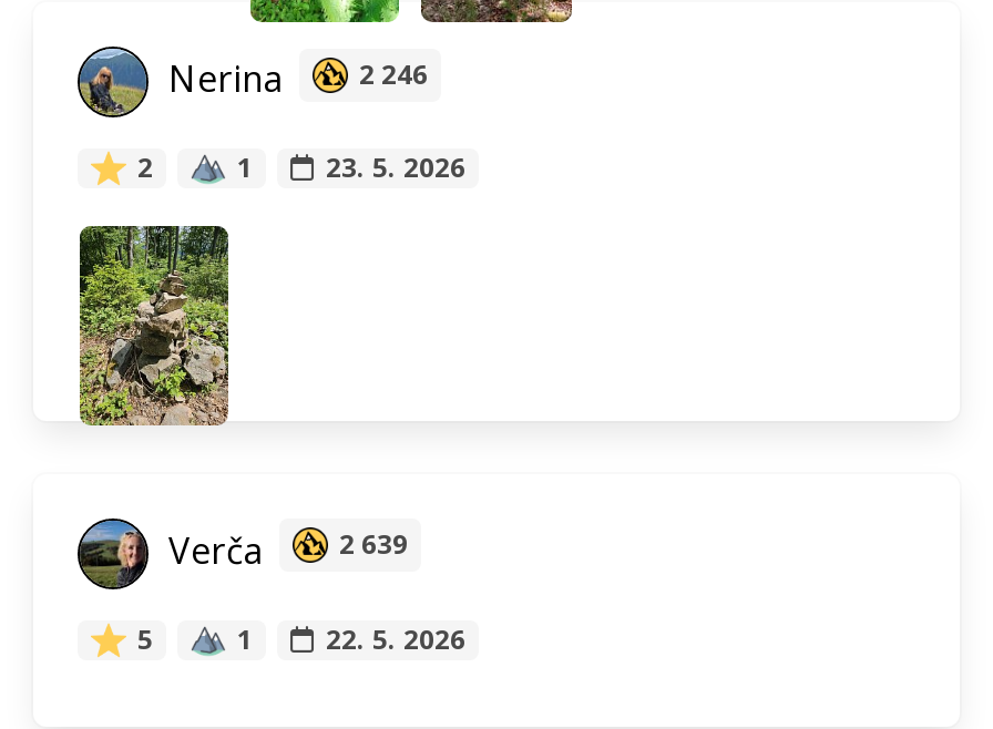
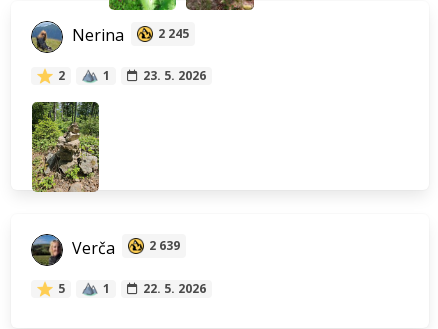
[160,55,428,103] Nerina 2 246 -> [68,25,189,47] Nerina 2 245

